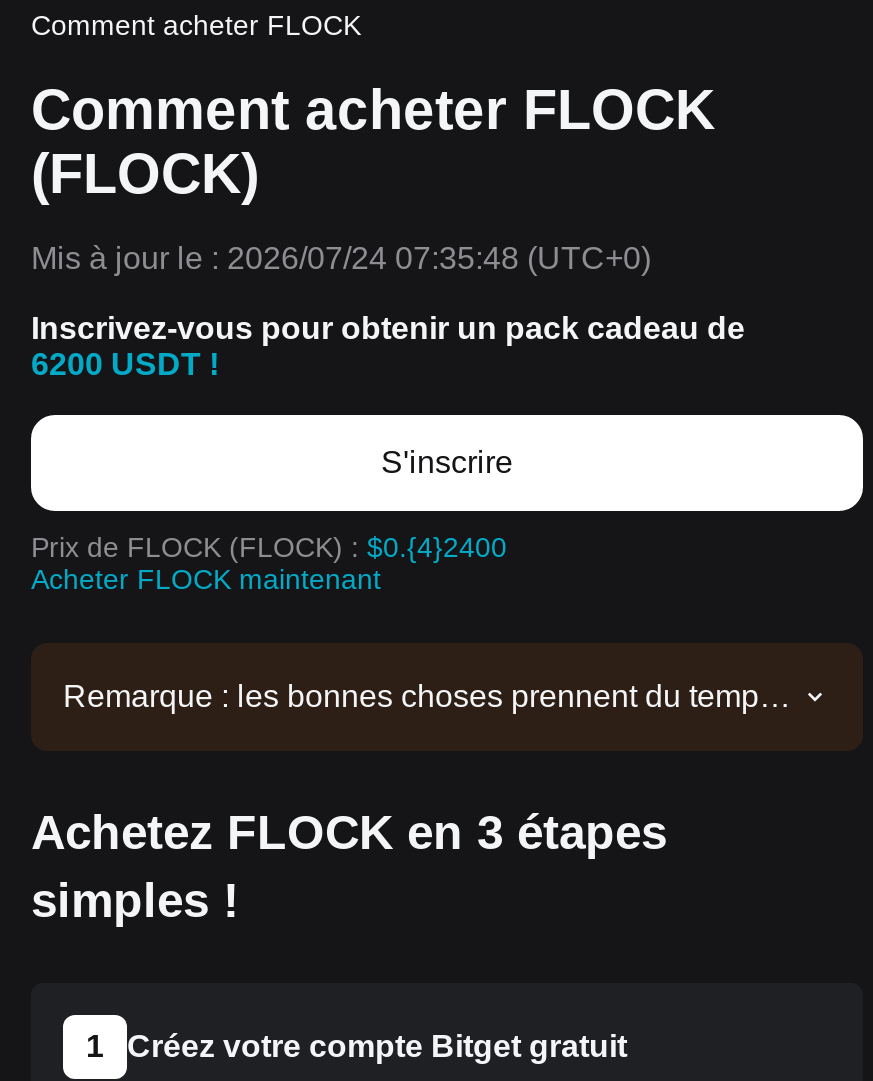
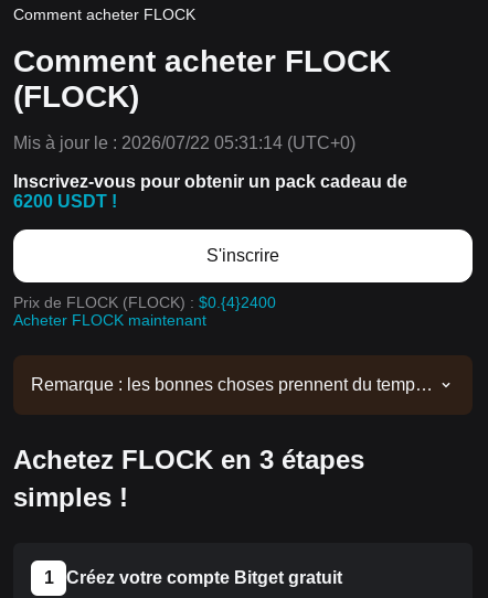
[31,241,651,275] Mis à jour le : 2026/07/24 07:35:48 (UTC+0) -> [13,134,356,152] Mis à jour le : 2026/07/22 05:31:14 (UTC+0)

